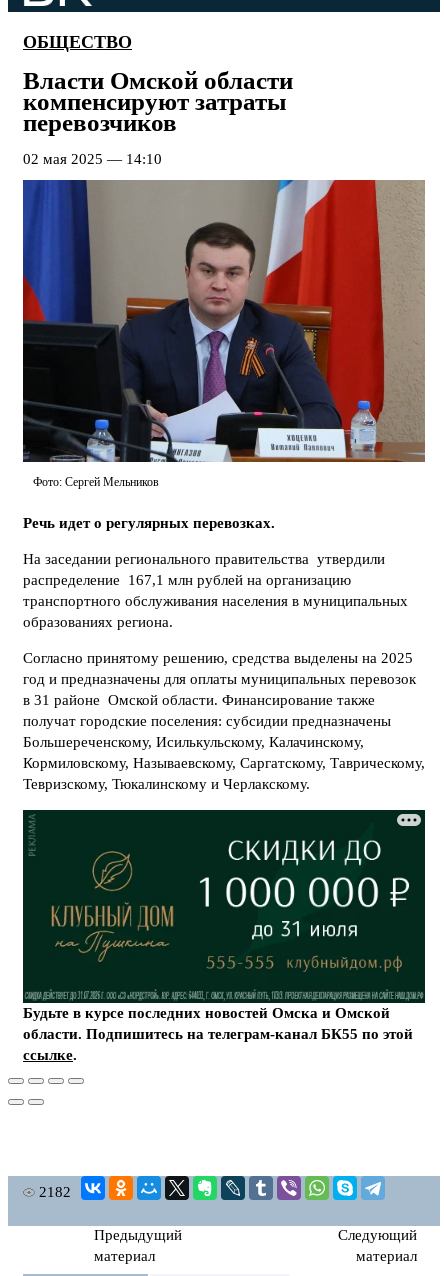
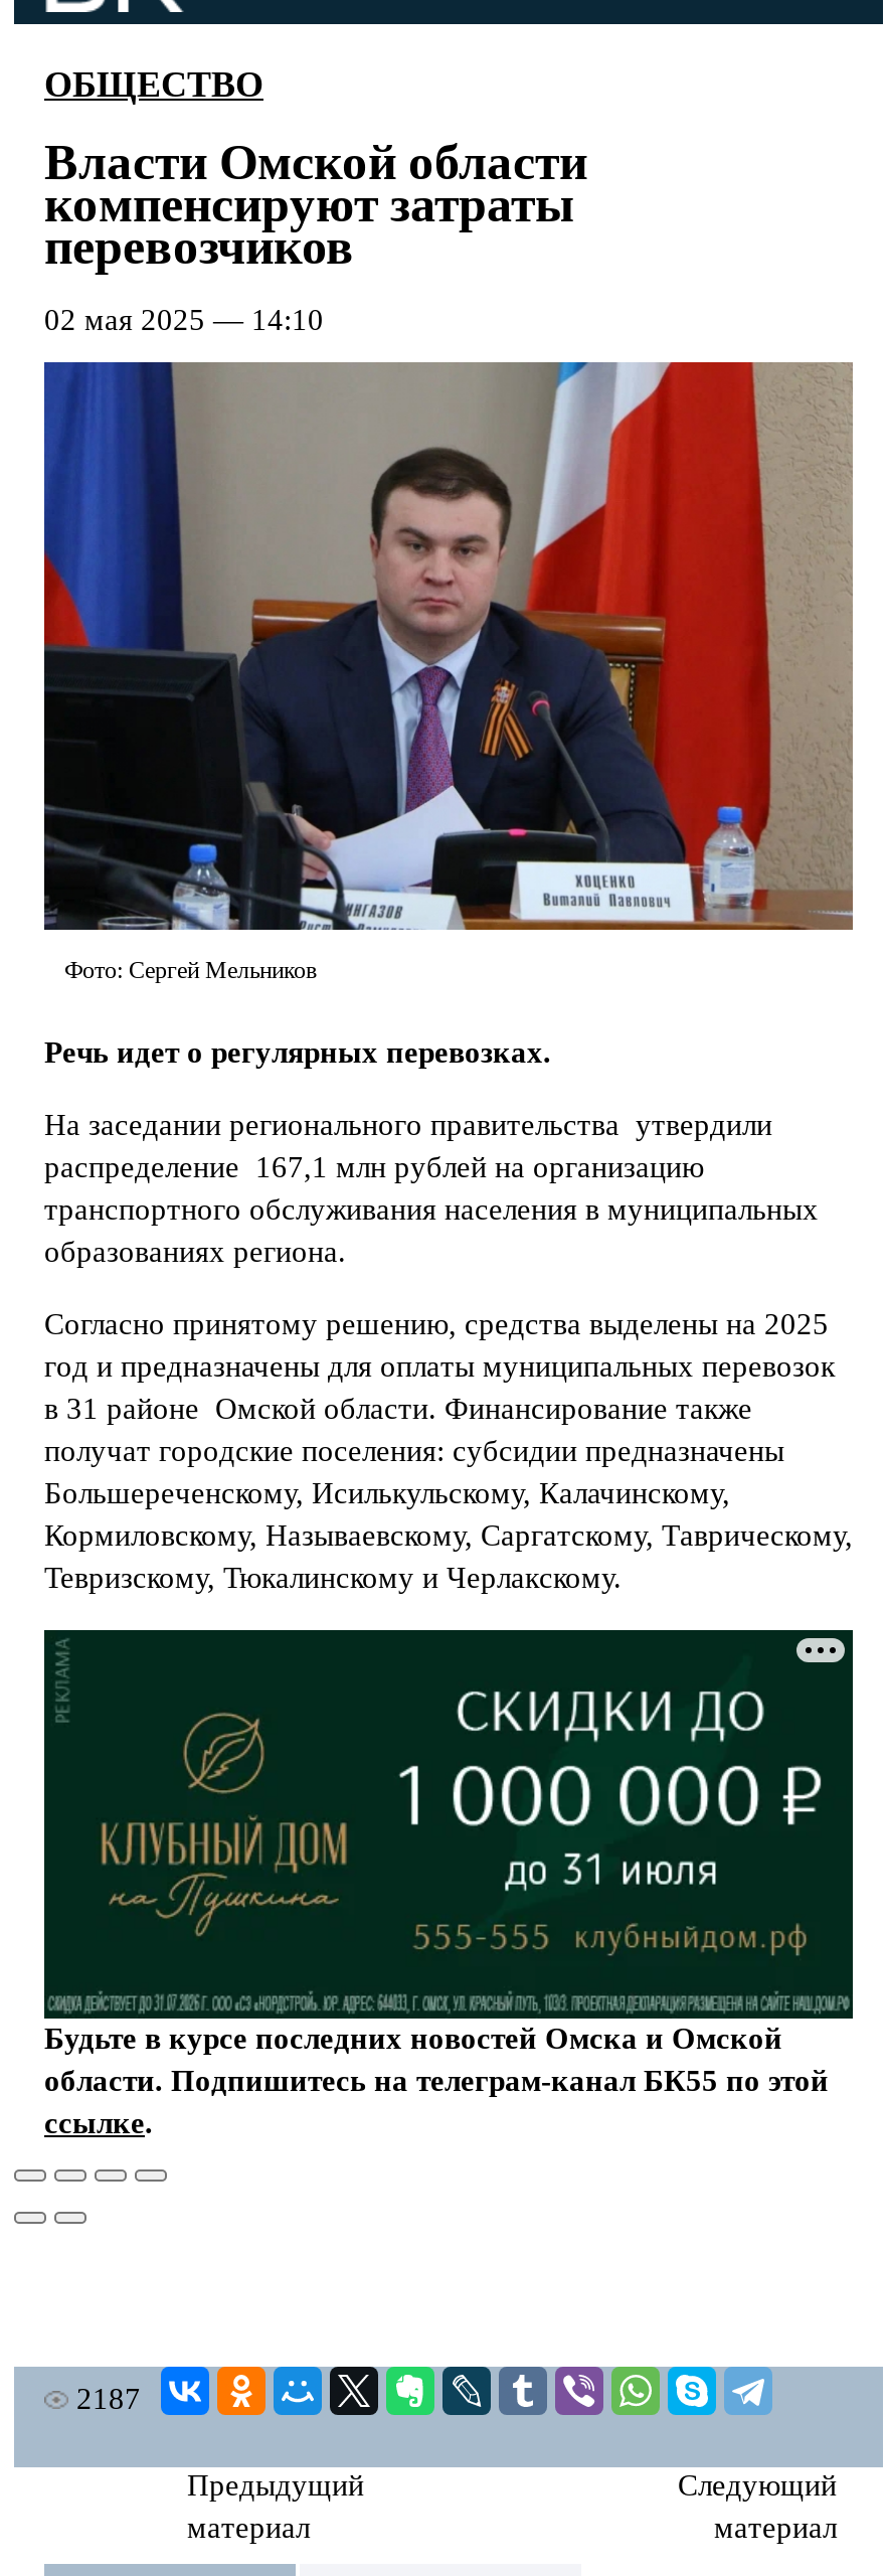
[39,1184,71,1200] 2182 -> [76,2382,141,2414] 2187

